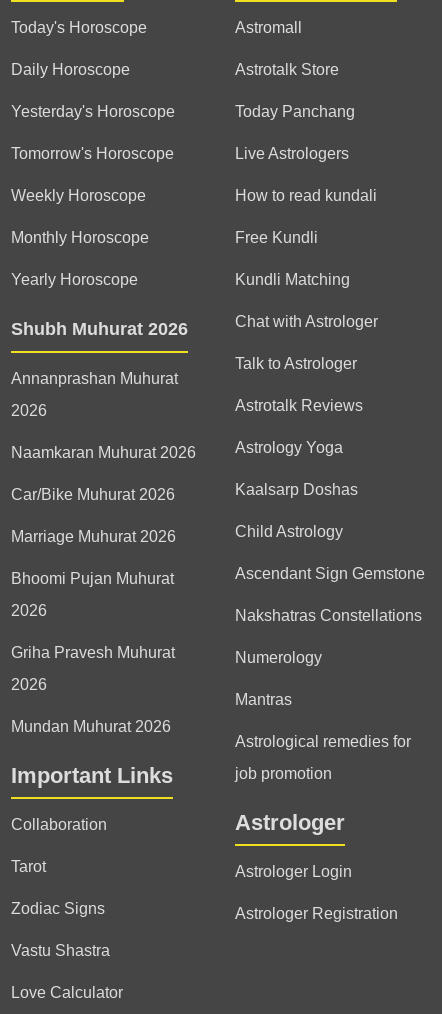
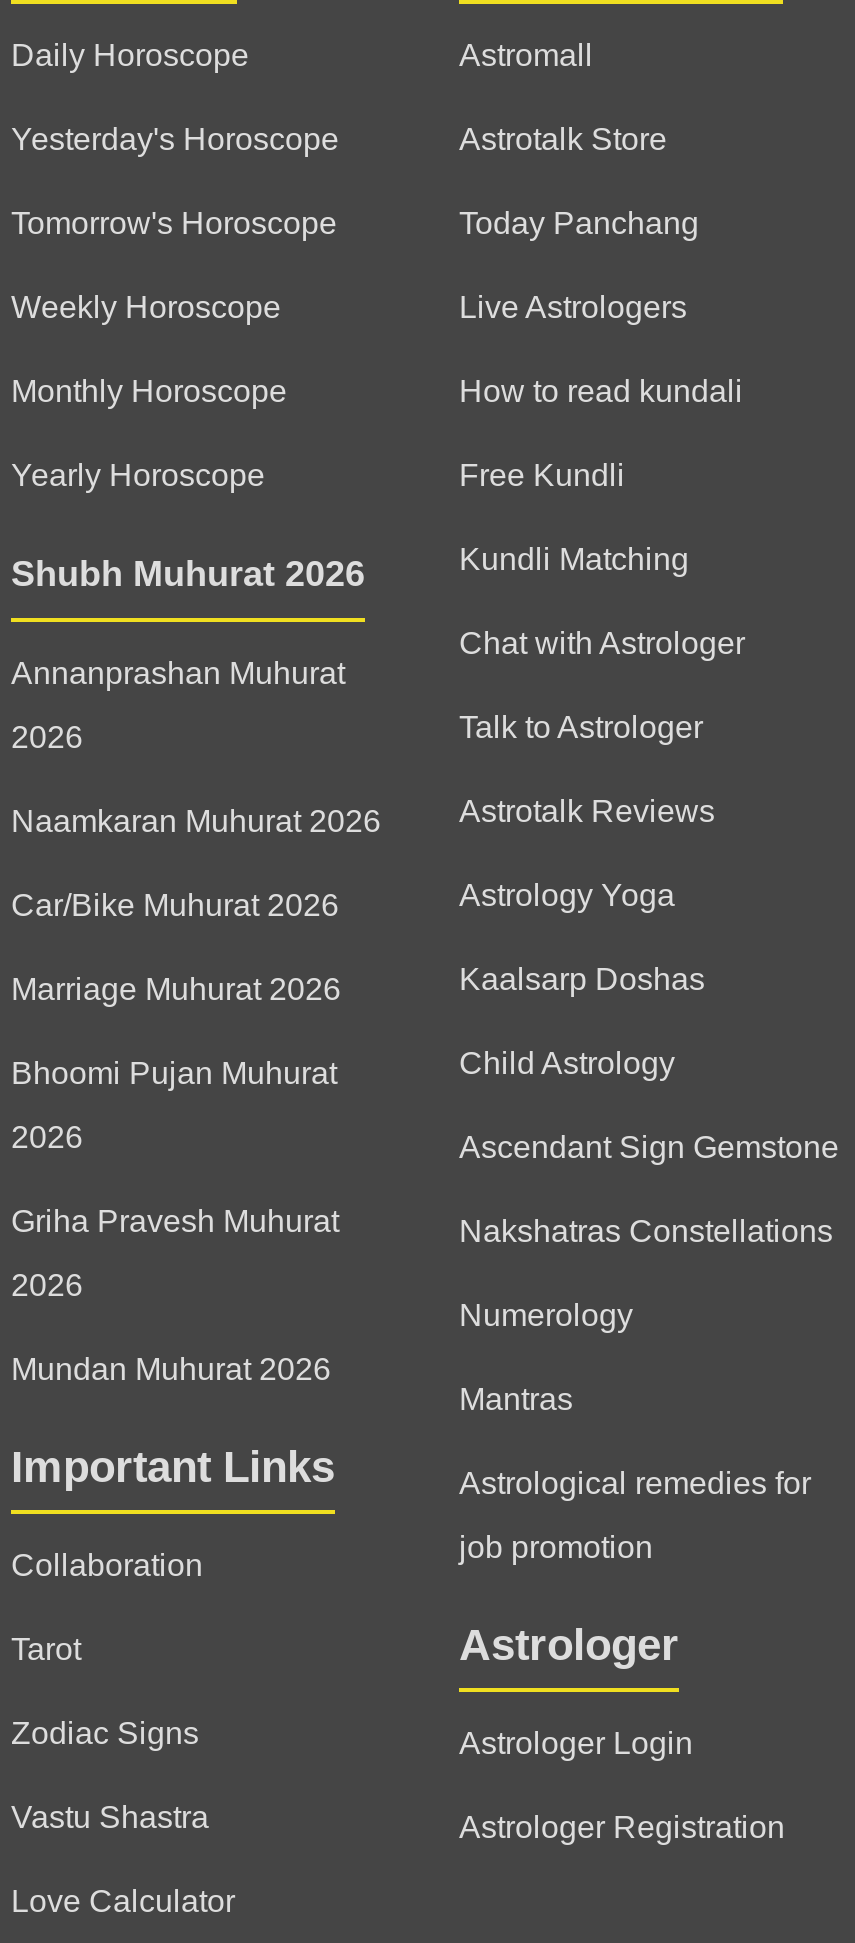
[11,19,147,36] Today's Horoscope -> none

